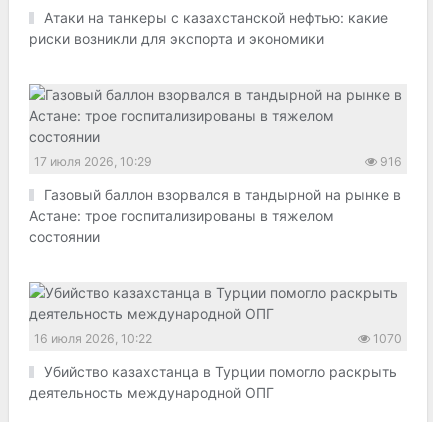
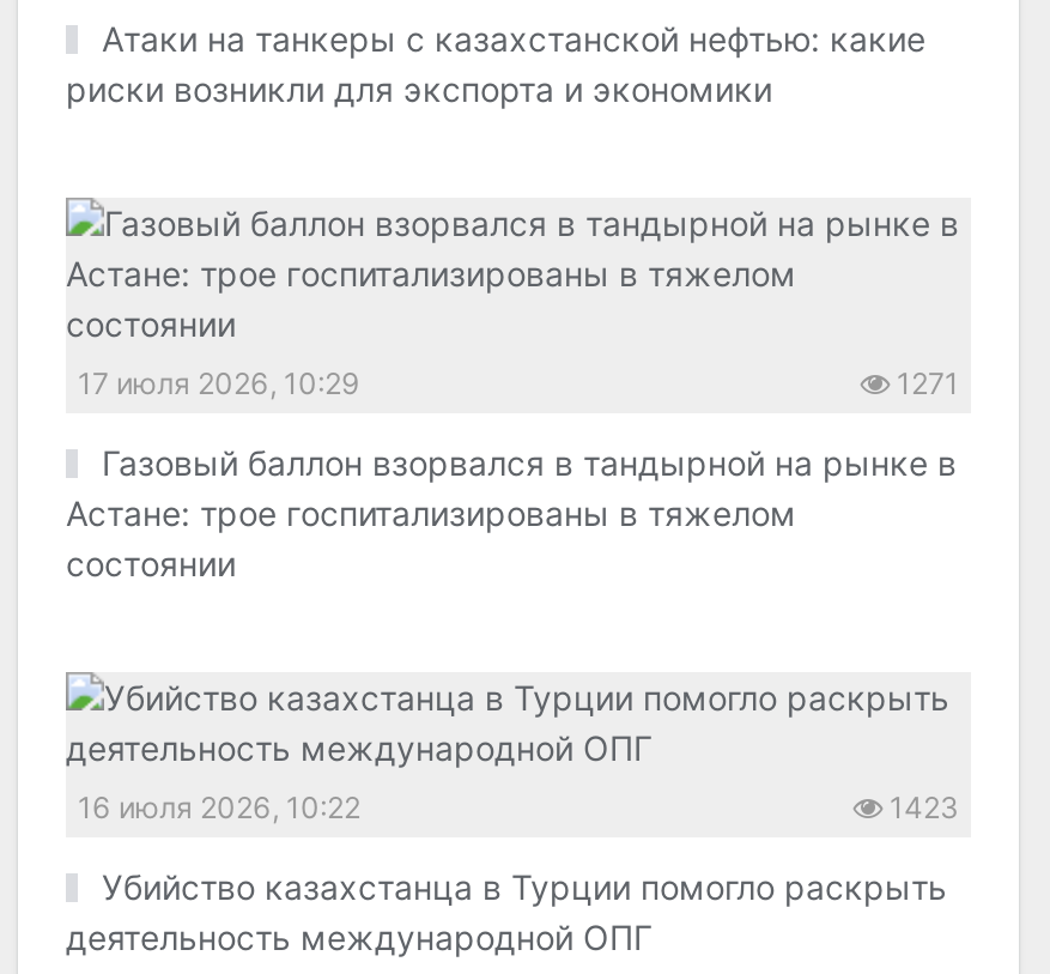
[377,154,402,169] 916 -> [890,366,959,402] 1271
[370,331,402,346] 1070 -> [882,790,959,826] 1423

